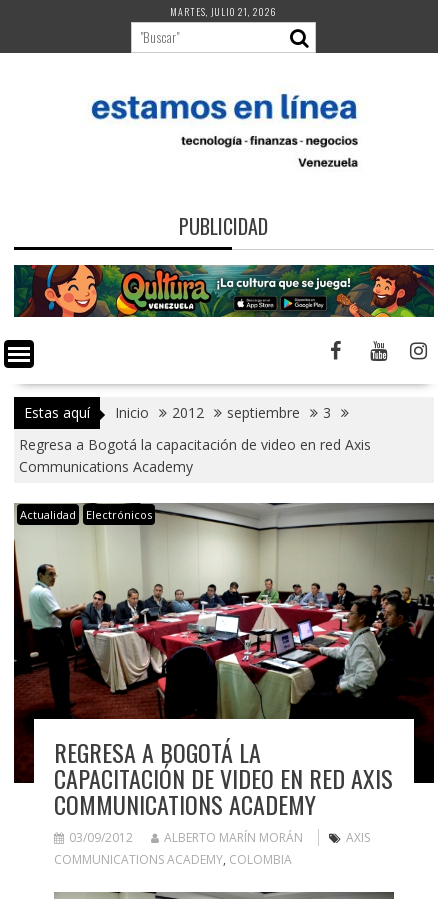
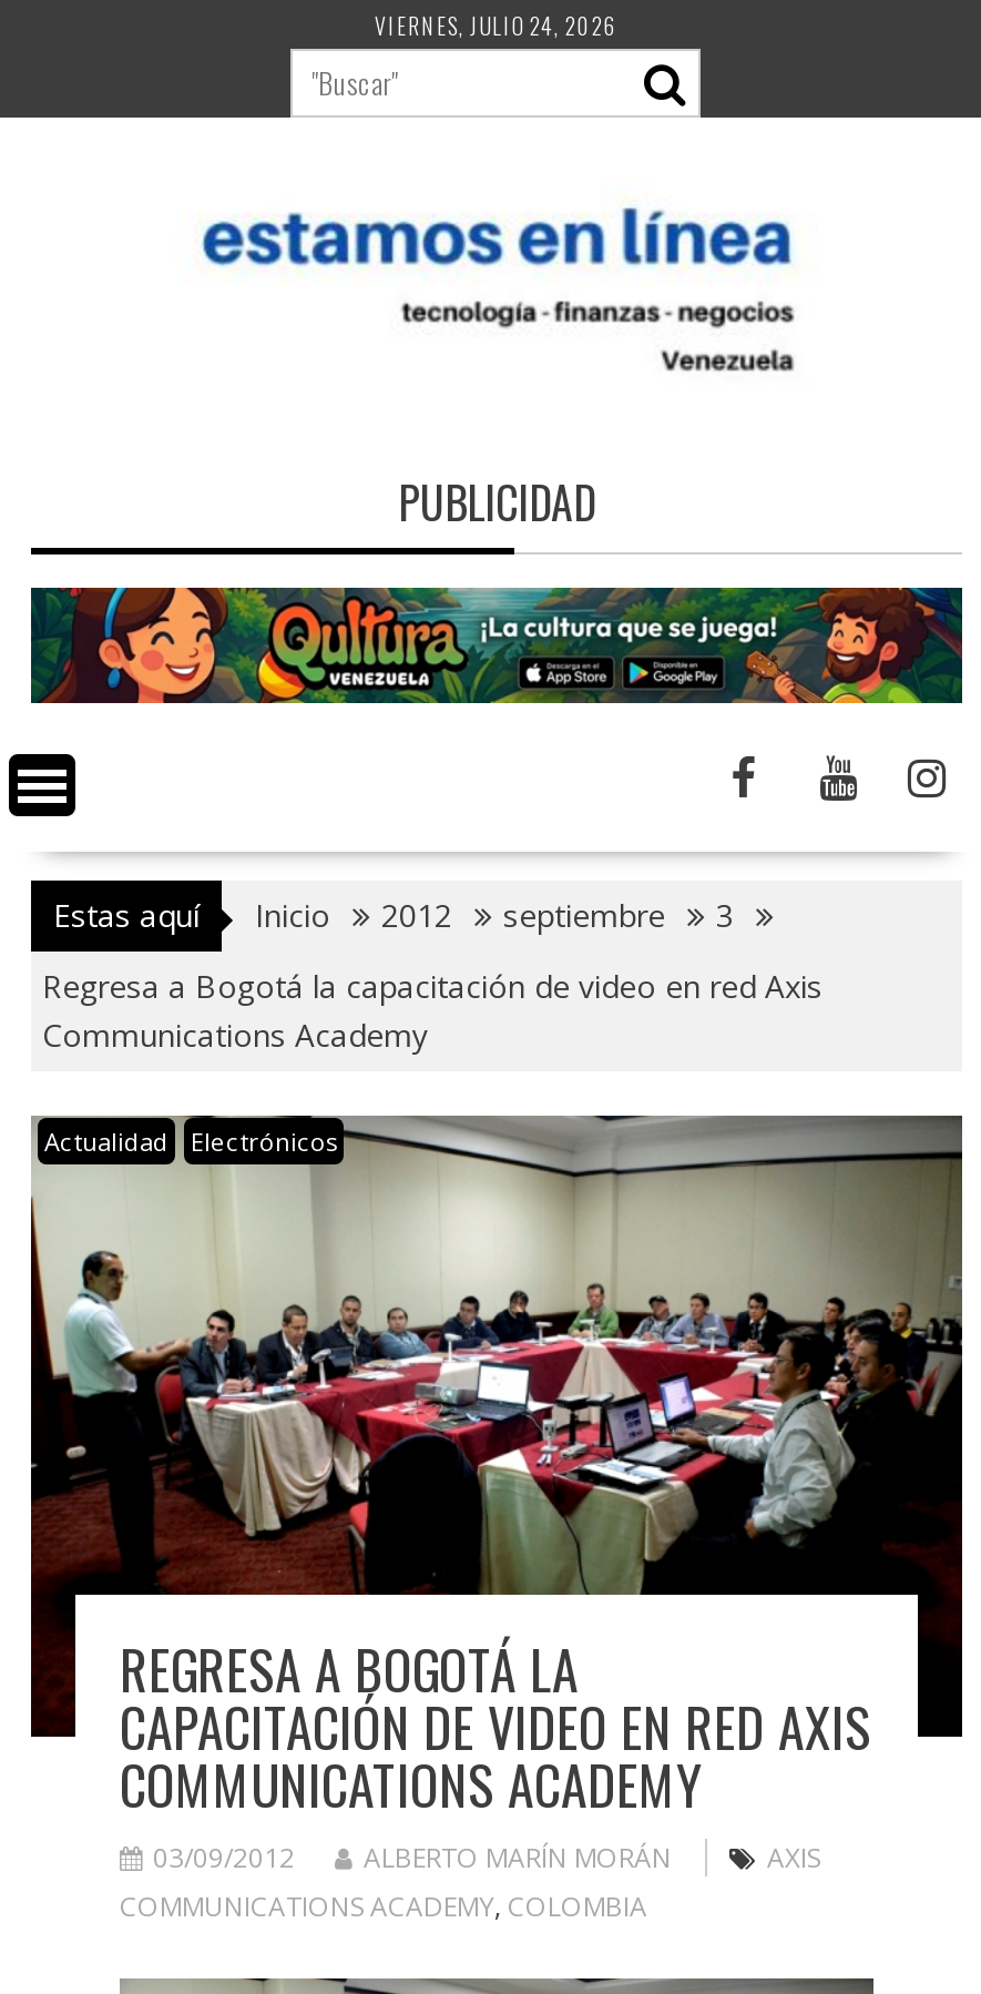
[170,4,277,19] MARTES, JULIO 21, 2026 -> [375,9,619,42] VIERNES, JULIO 24, 2026

